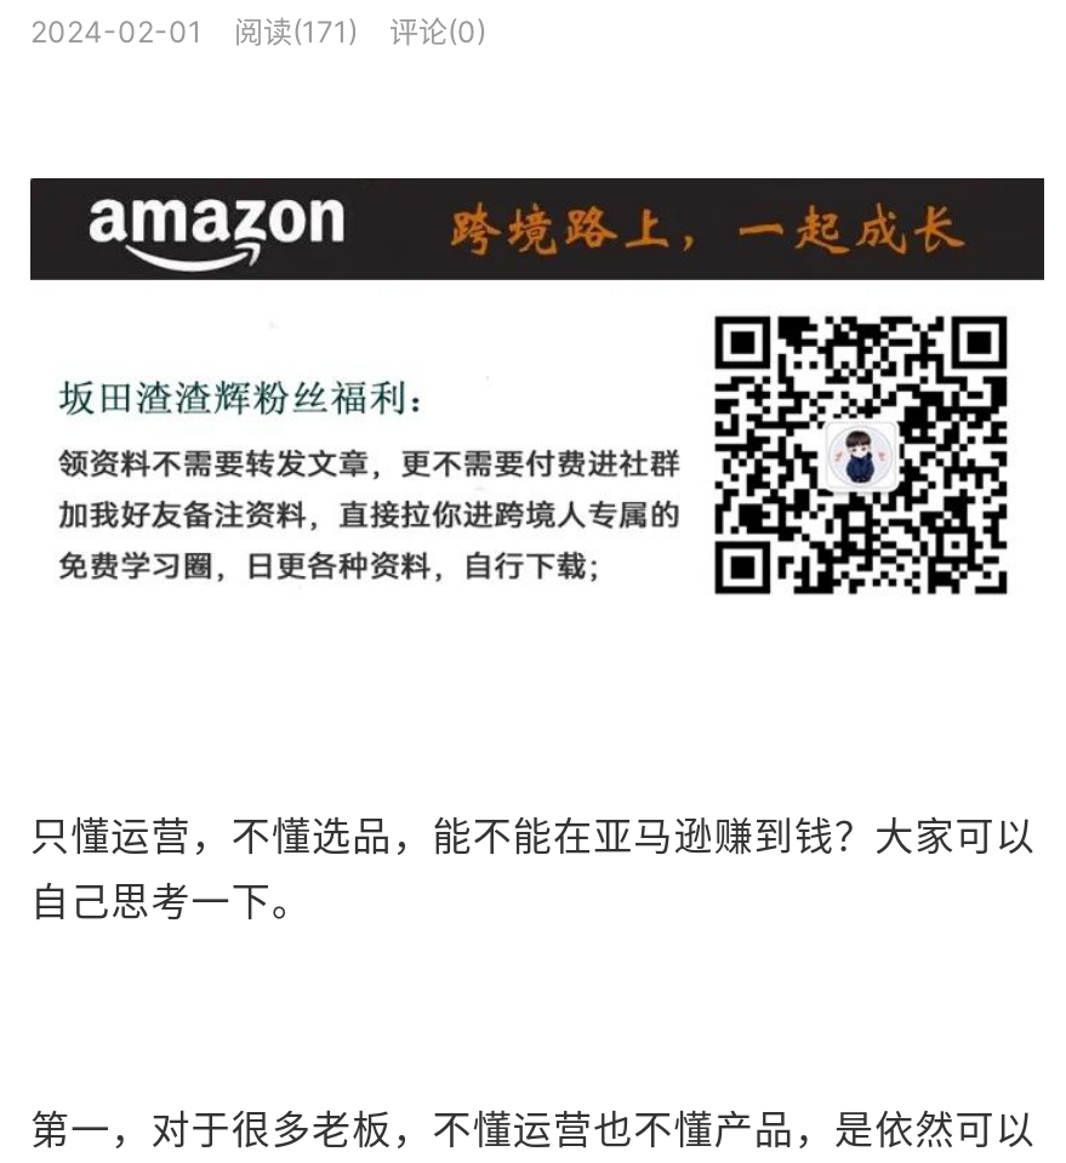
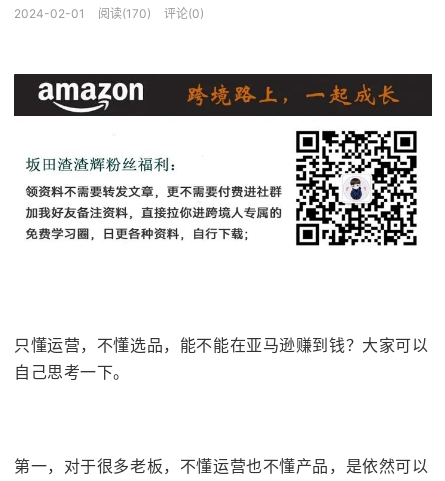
[30,13,486,50] 2024-02-01 阅读(171) 评论(0) -> [14,6,204,21] 2024-02-01 阅读(170) 评论(0)

